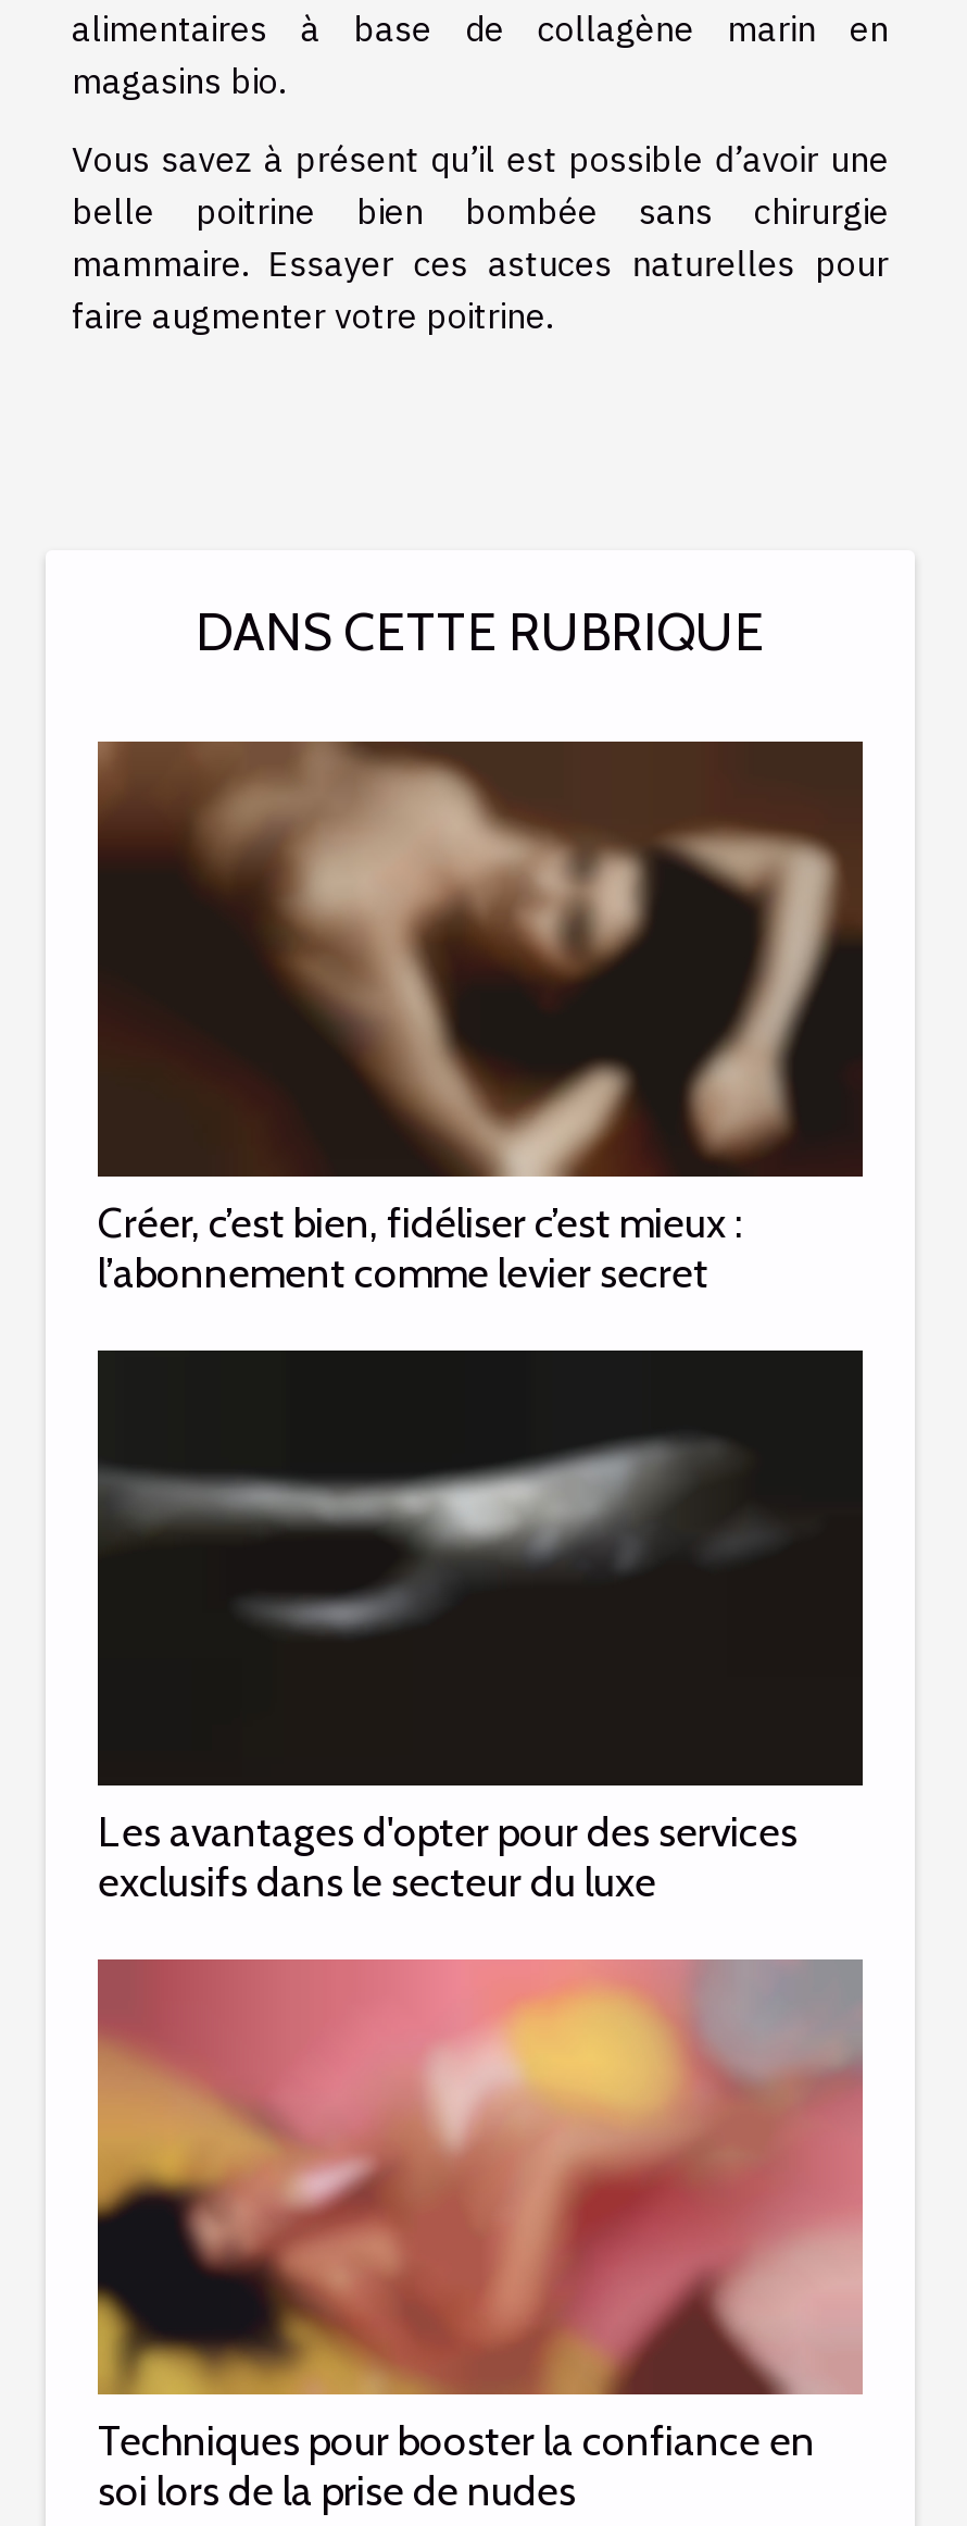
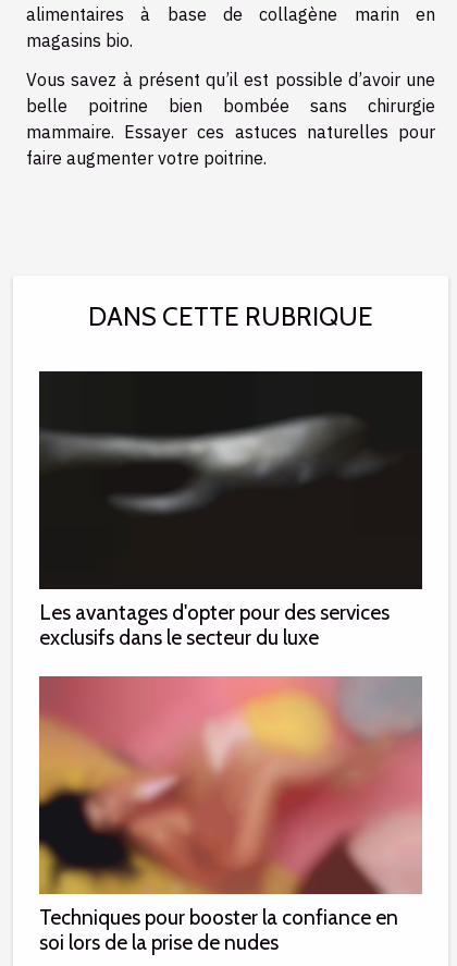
[96,739,863,1298] [image] | Créer, c’est bien, fidéliser c’est mieux : | l’abonnement comme levier secret -> none

